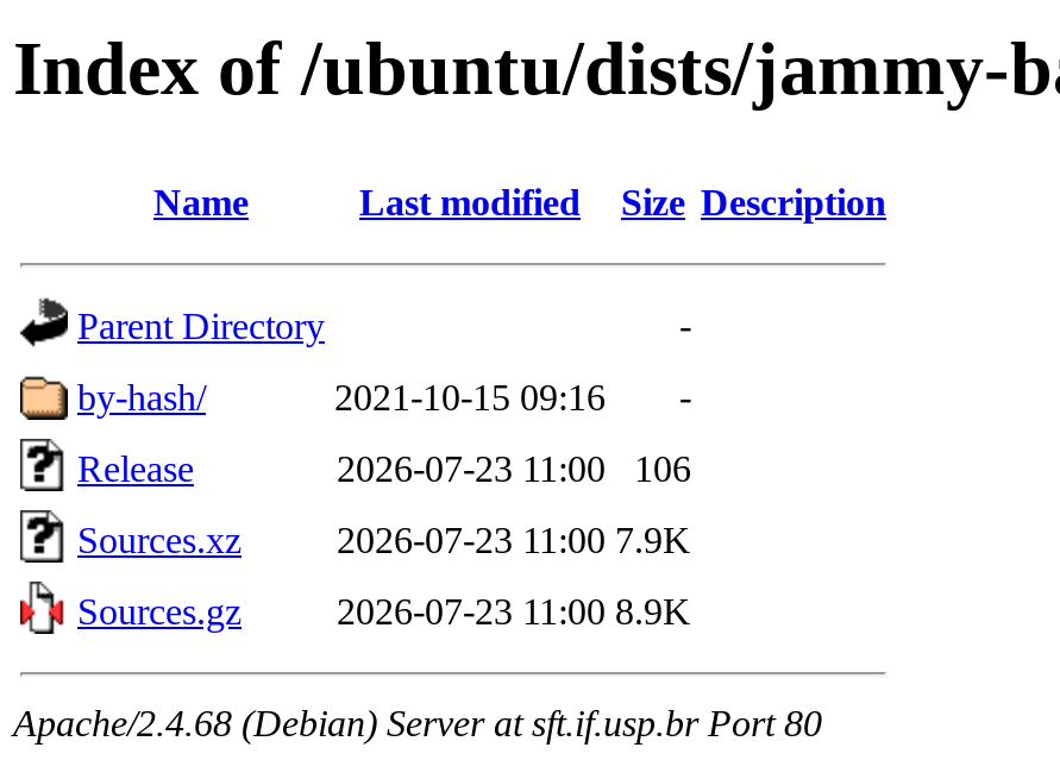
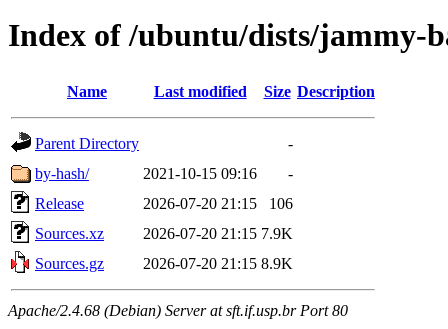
[337,448,691,489] 2026-07-23 11:00 106 -> [143,195,293,212] 2026-07-20 21:15 106
[337,520,691,560] 2026-07-23 11:00 7.9K -> [143,225,293,242] 2026-07-20 21:15 7.9K
[337,591,691,631] 2026-07-23 11:00 8.9K -> [143,255,293,272] 2026-07-20 21:15 8.9K

